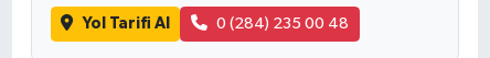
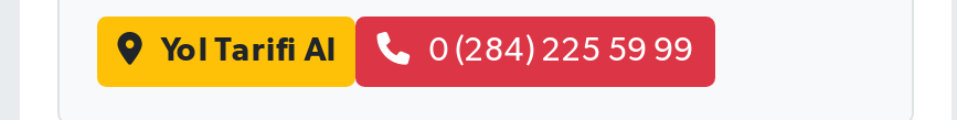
[217,15,349,32] 0 (284) 235 00 48 -> [429,34,694,67] 0 (284) 225 59 99

